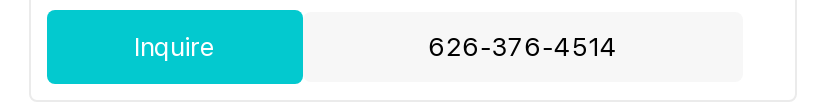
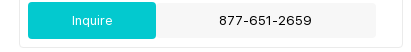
[428,32,618,62] 626-376-4514 -> [219,13,312,28] 877-651-2659

